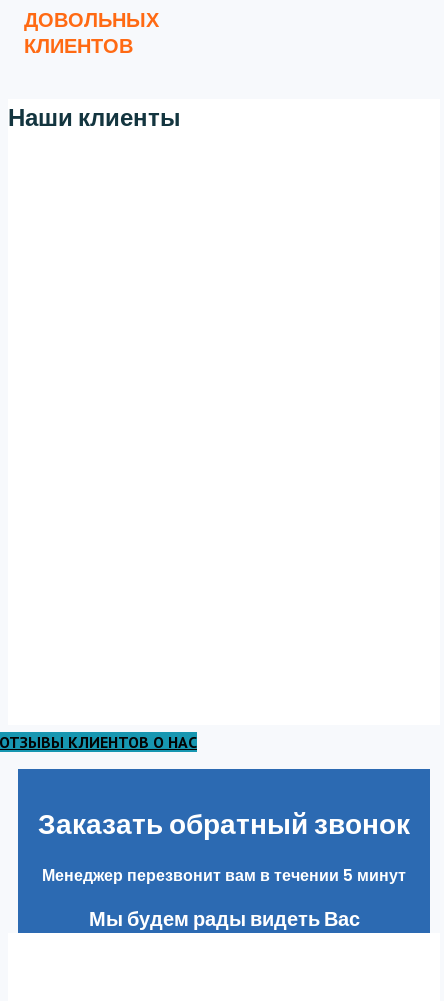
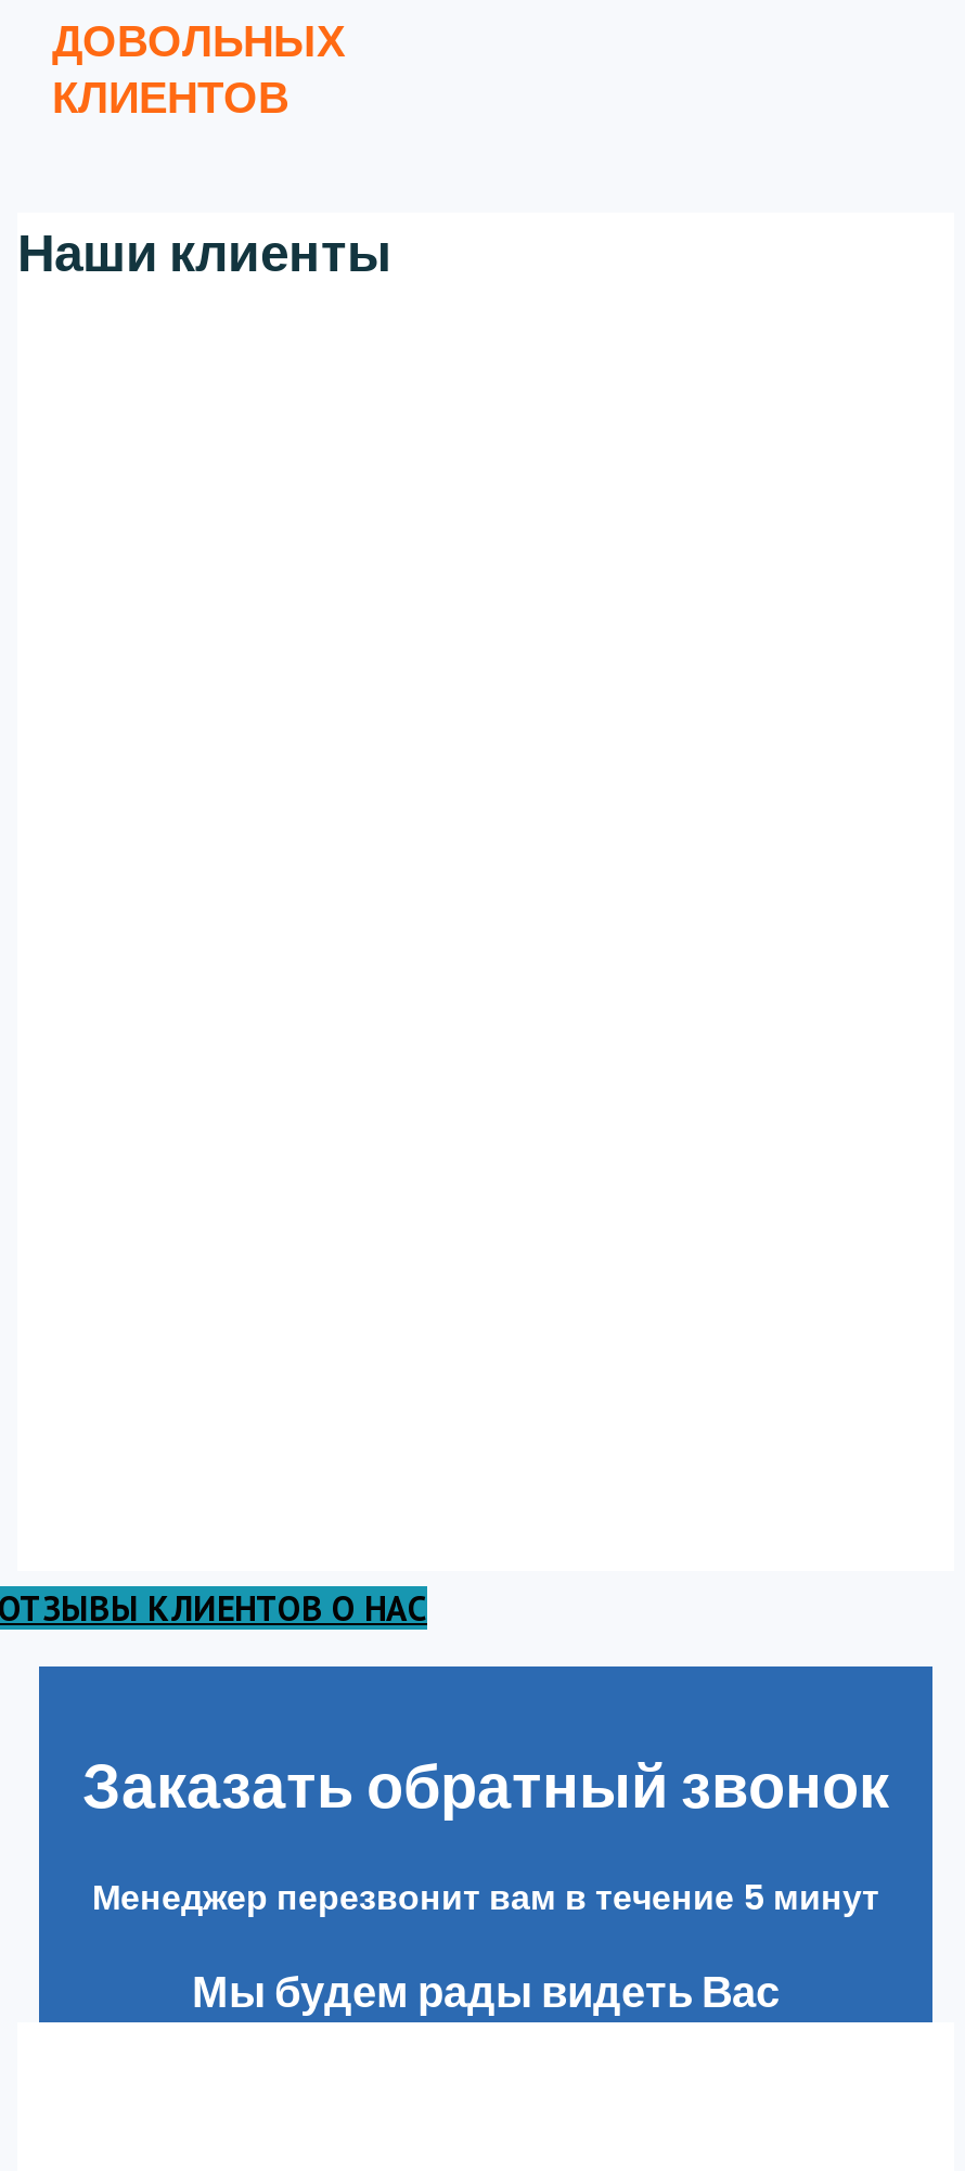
[42,864,406,887] Менеджер перезвонит вам в течении 5 минут -> [92,1874,879,1924] Менеджер перезвонит вам в течение 5 минут

